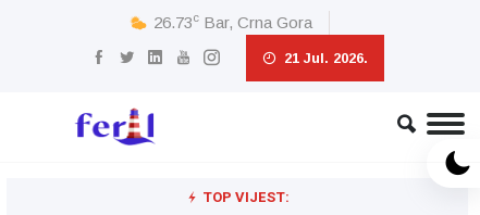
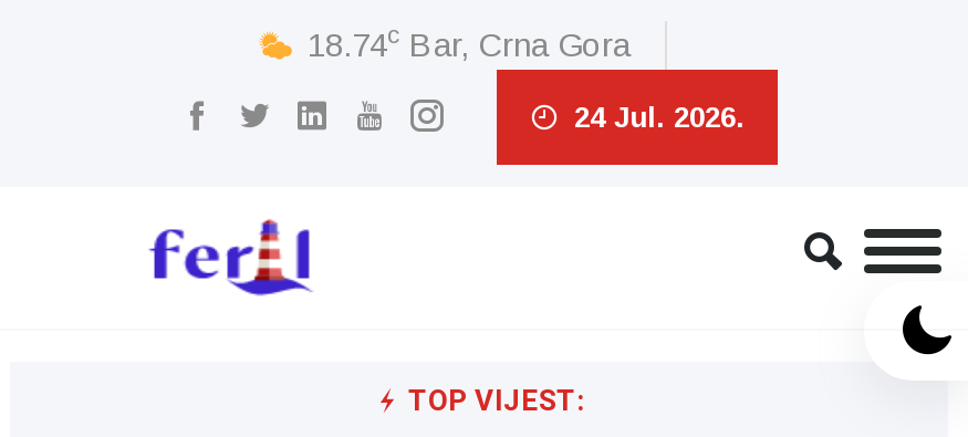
[153,11,312,31] 26.73c Bar, Crna Gora -> [308,22,631,63] 18.74c Bar, Crna Gora
[280,50,368,66] 21 Jul. 2026. -> [565,101,745,134] 24 Jul. 2026.

